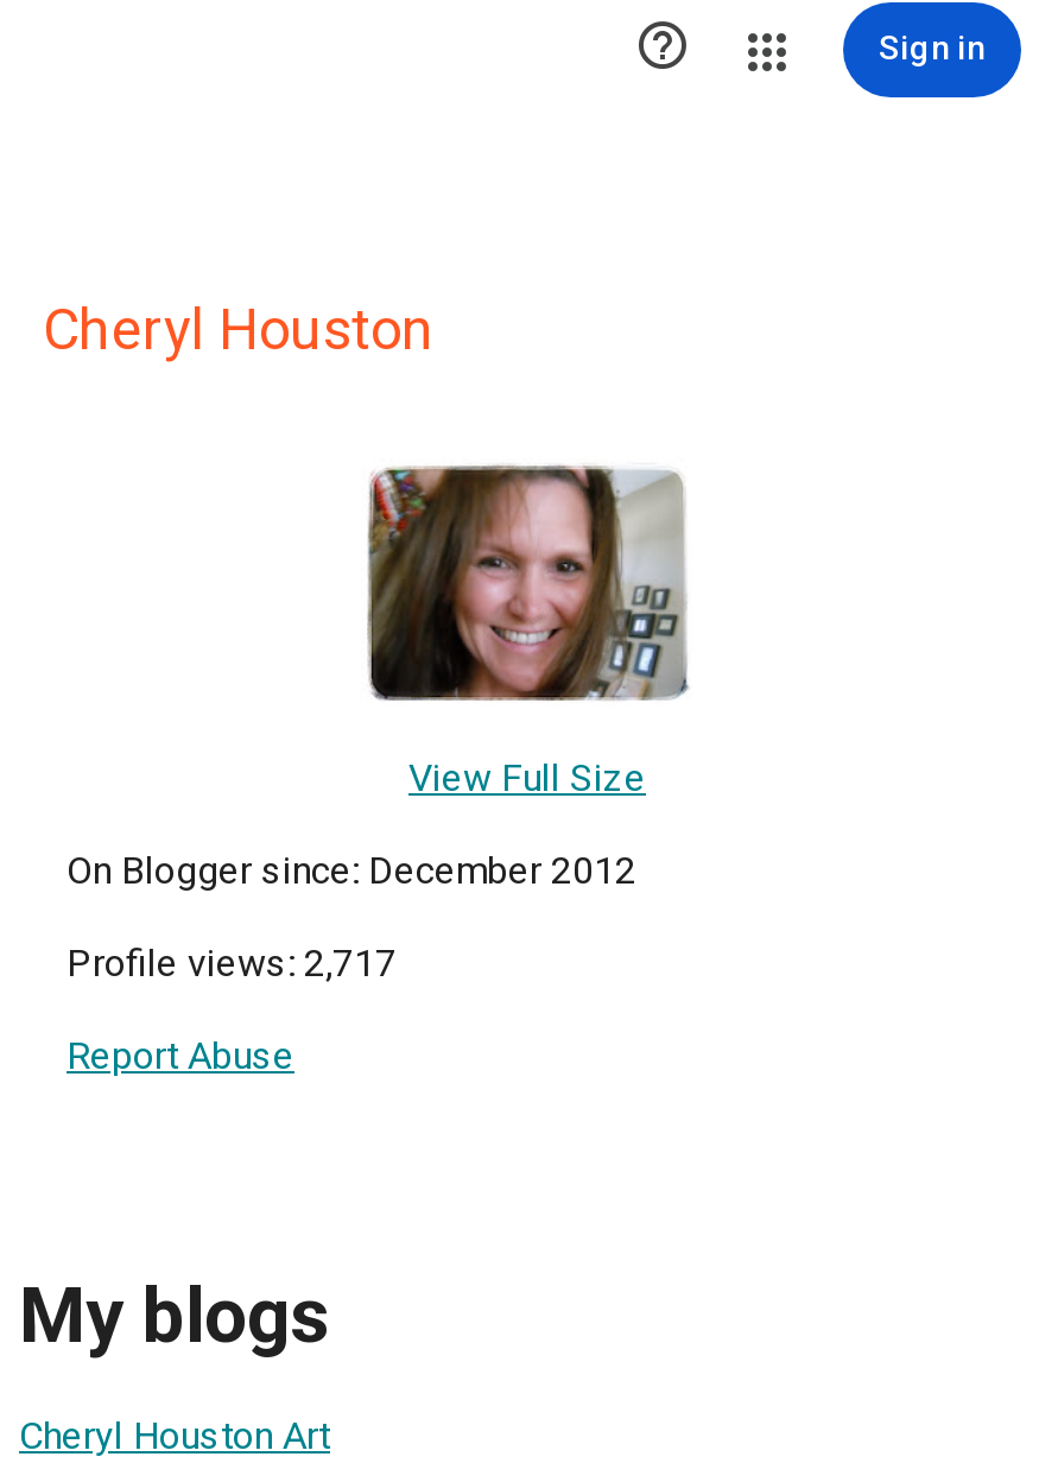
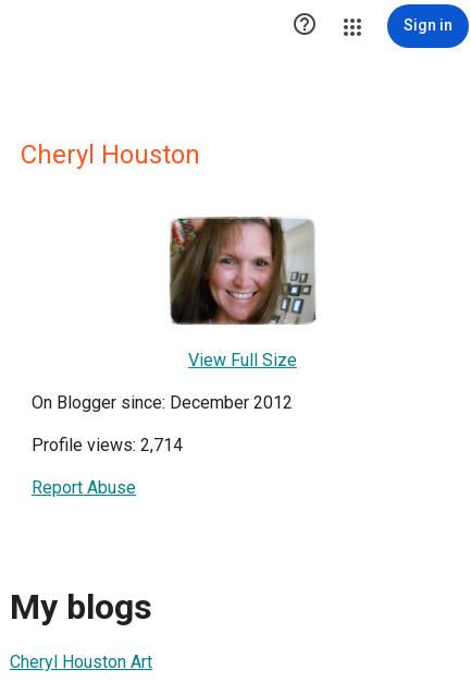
[66,940,397,986] Profile views: 2,717 -> [32,435,183,455] Profile views: 2,714

